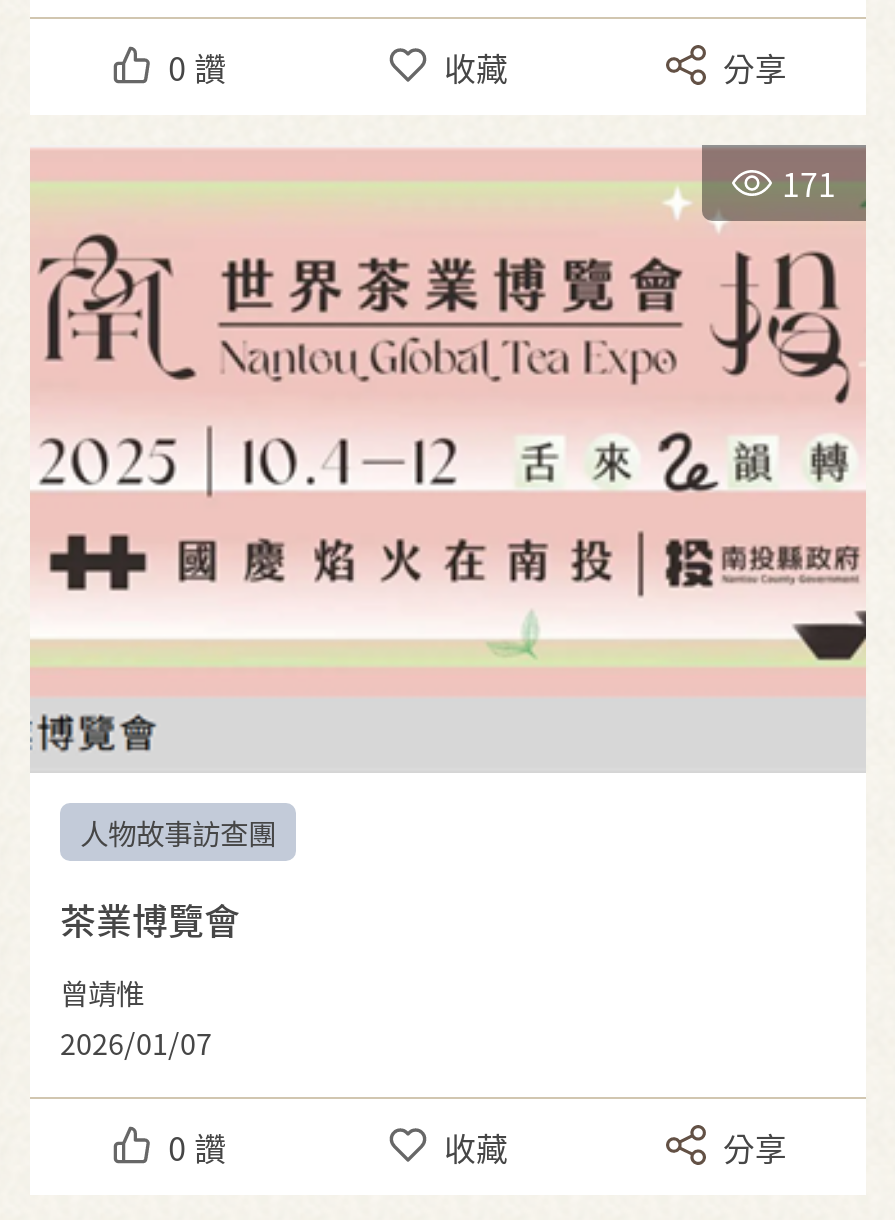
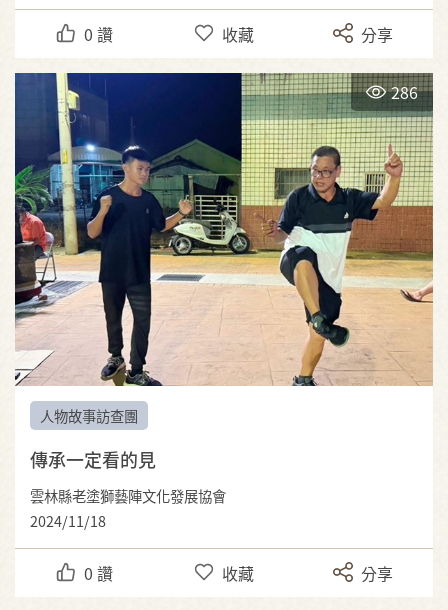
[30,146,868,772] [image] | 171 -> [14,72,434,387] [image] | 286
[60,892,240,944] 茶業博覽會 -> [30,446,156,472] 傳承一定看的見
[60,970,212,1062] 曾靖惟 | 2026/01/07 -> [30,485,226,531] 雲林縣老塗獅藝陣文化發展協會 | 2024/11/18

